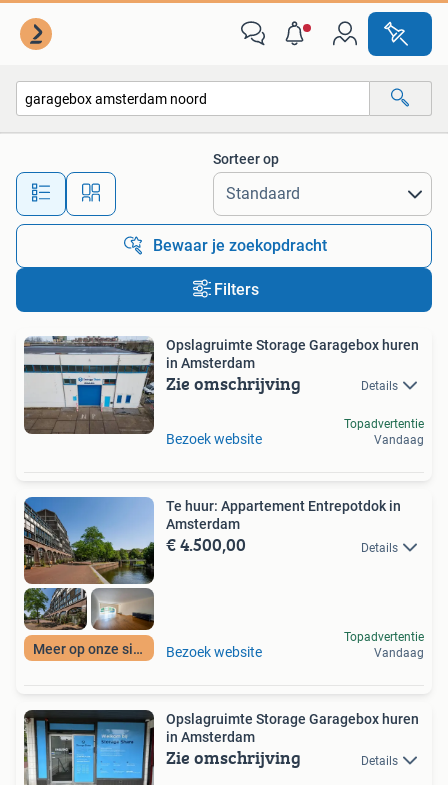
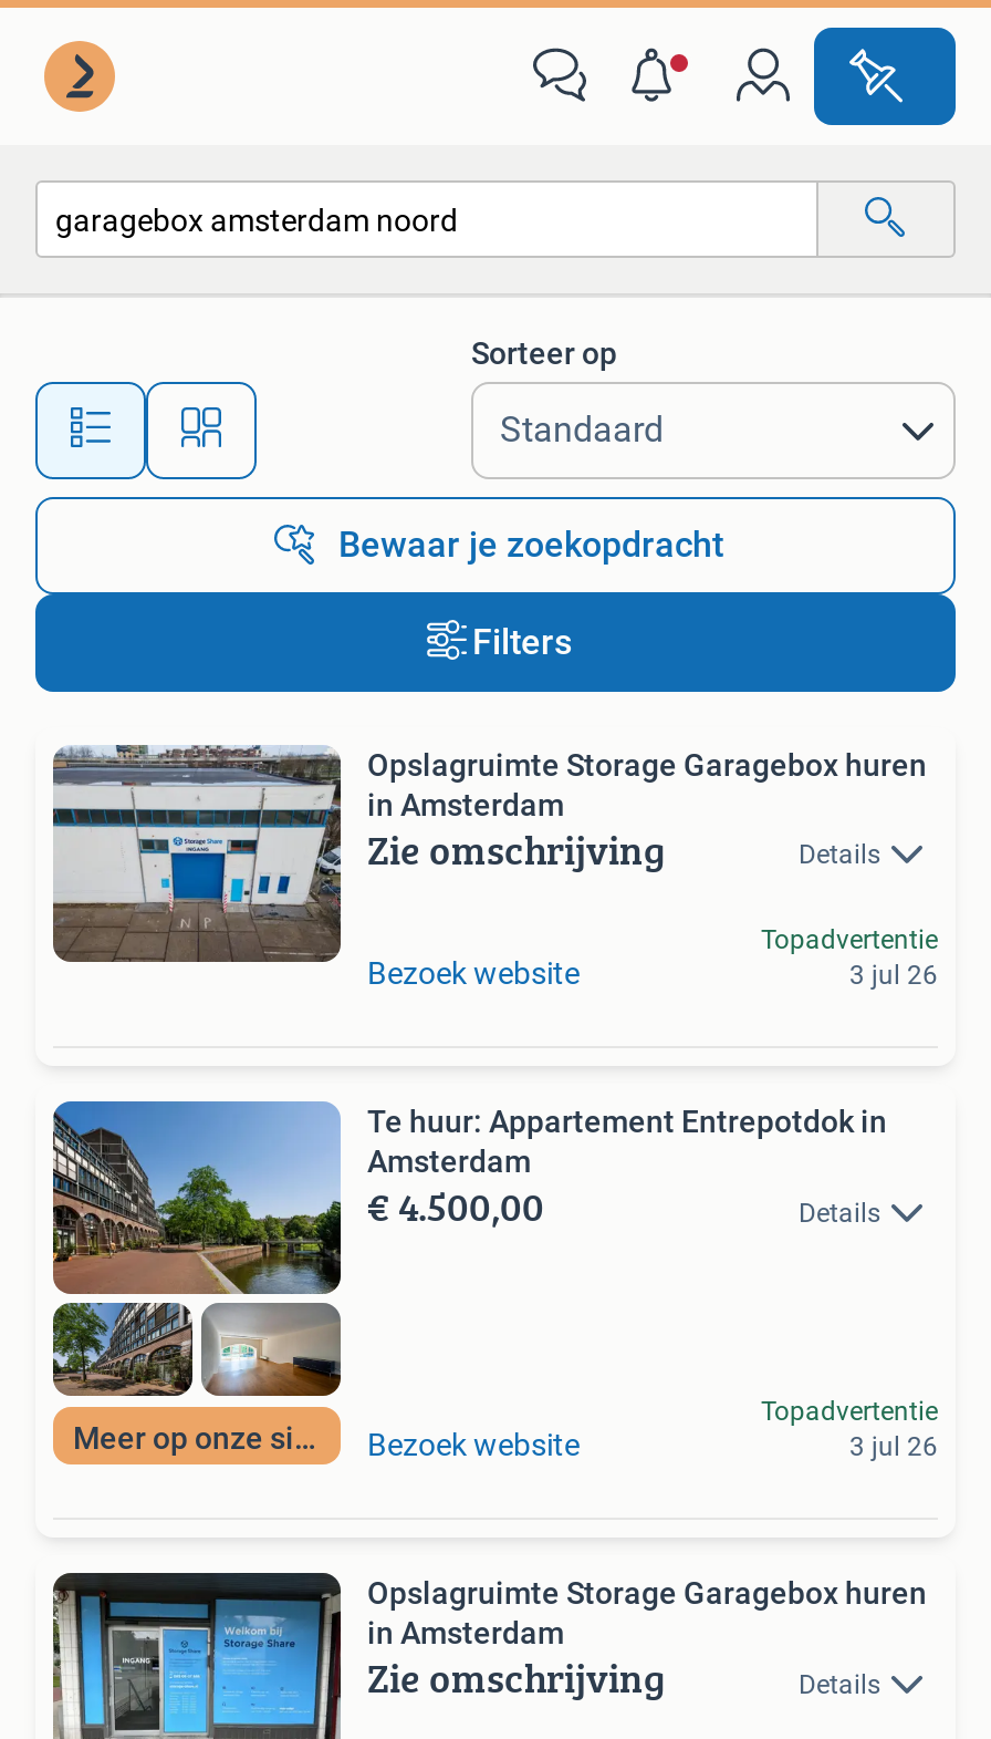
[374,433,424,447] Vandaag -> [849,960,938,991] 3 jul 26
[374,646,424,660] Vandaag -> [849,1432,938,1463] 3 jul 26

